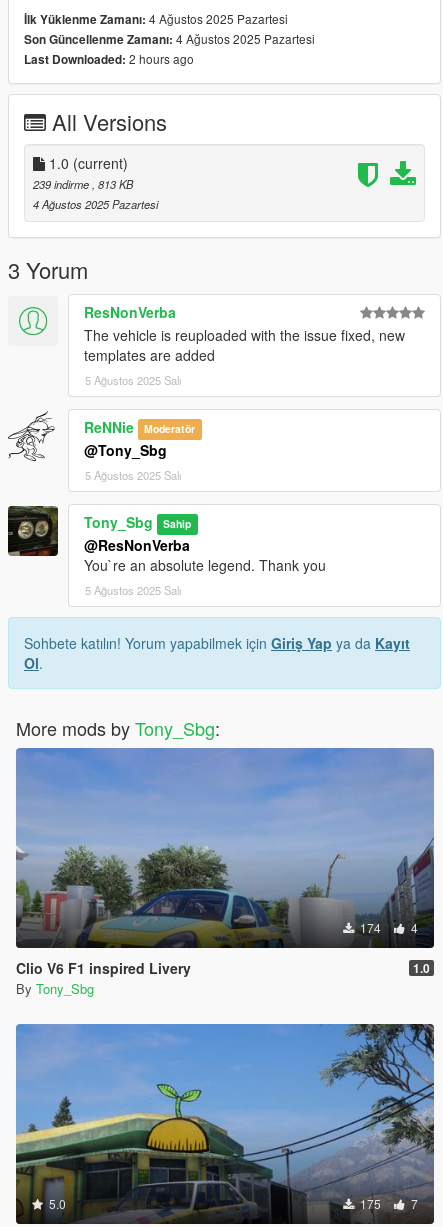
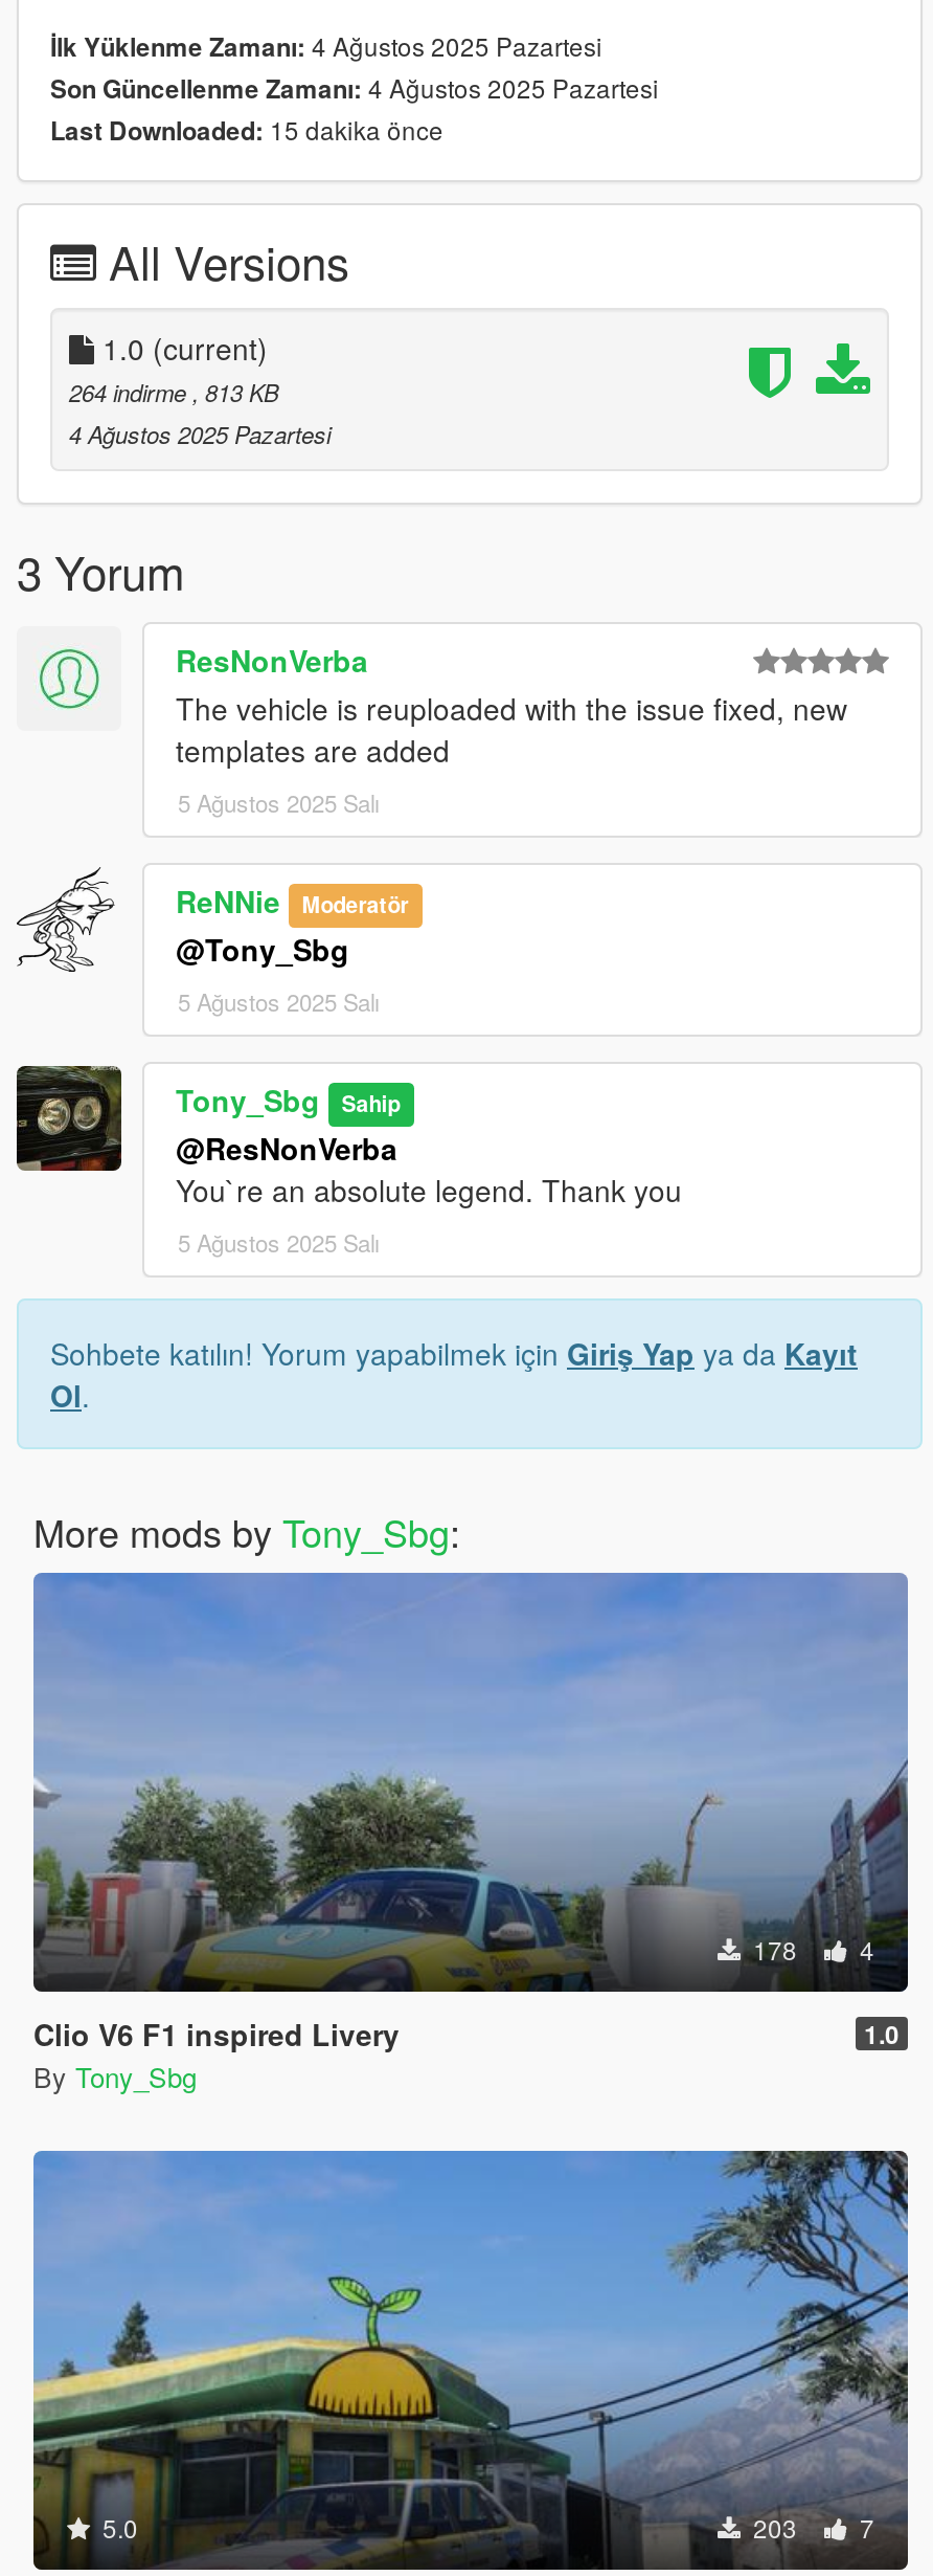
[24,50,194,68] Last Downloaded: 2 hours ago -> [50,112,443,150] Last Downloaded: 15 dakika önce
[33,176,133,192] 239 indirme, 813 KB -> [69,376,278,409] 264 indirme, 813 KB
[357,919,418,936] 174 4 -> [747,1932,874,1967] 178 4
[357,1195,418,1212] 175 7 -> [747,2510,874,2545] 203 7

